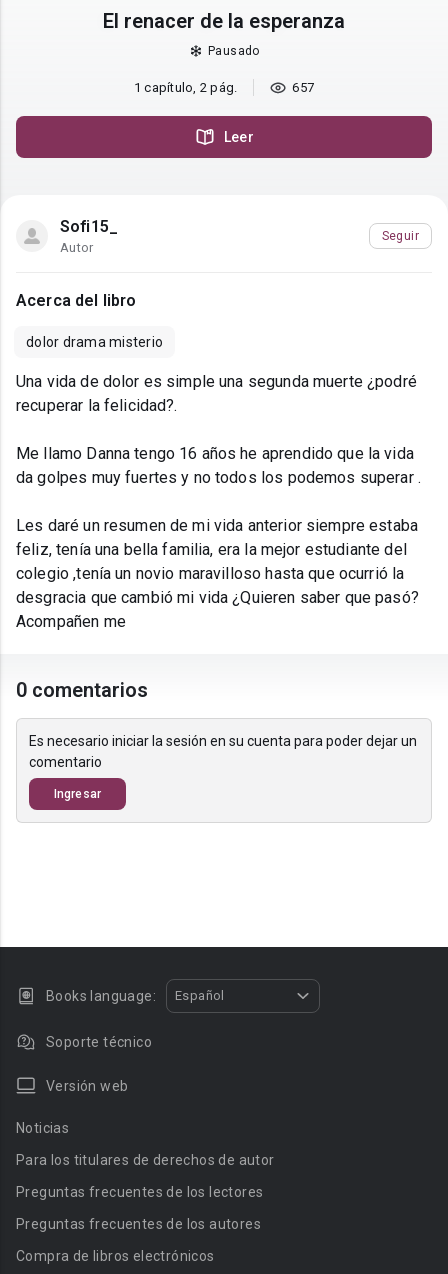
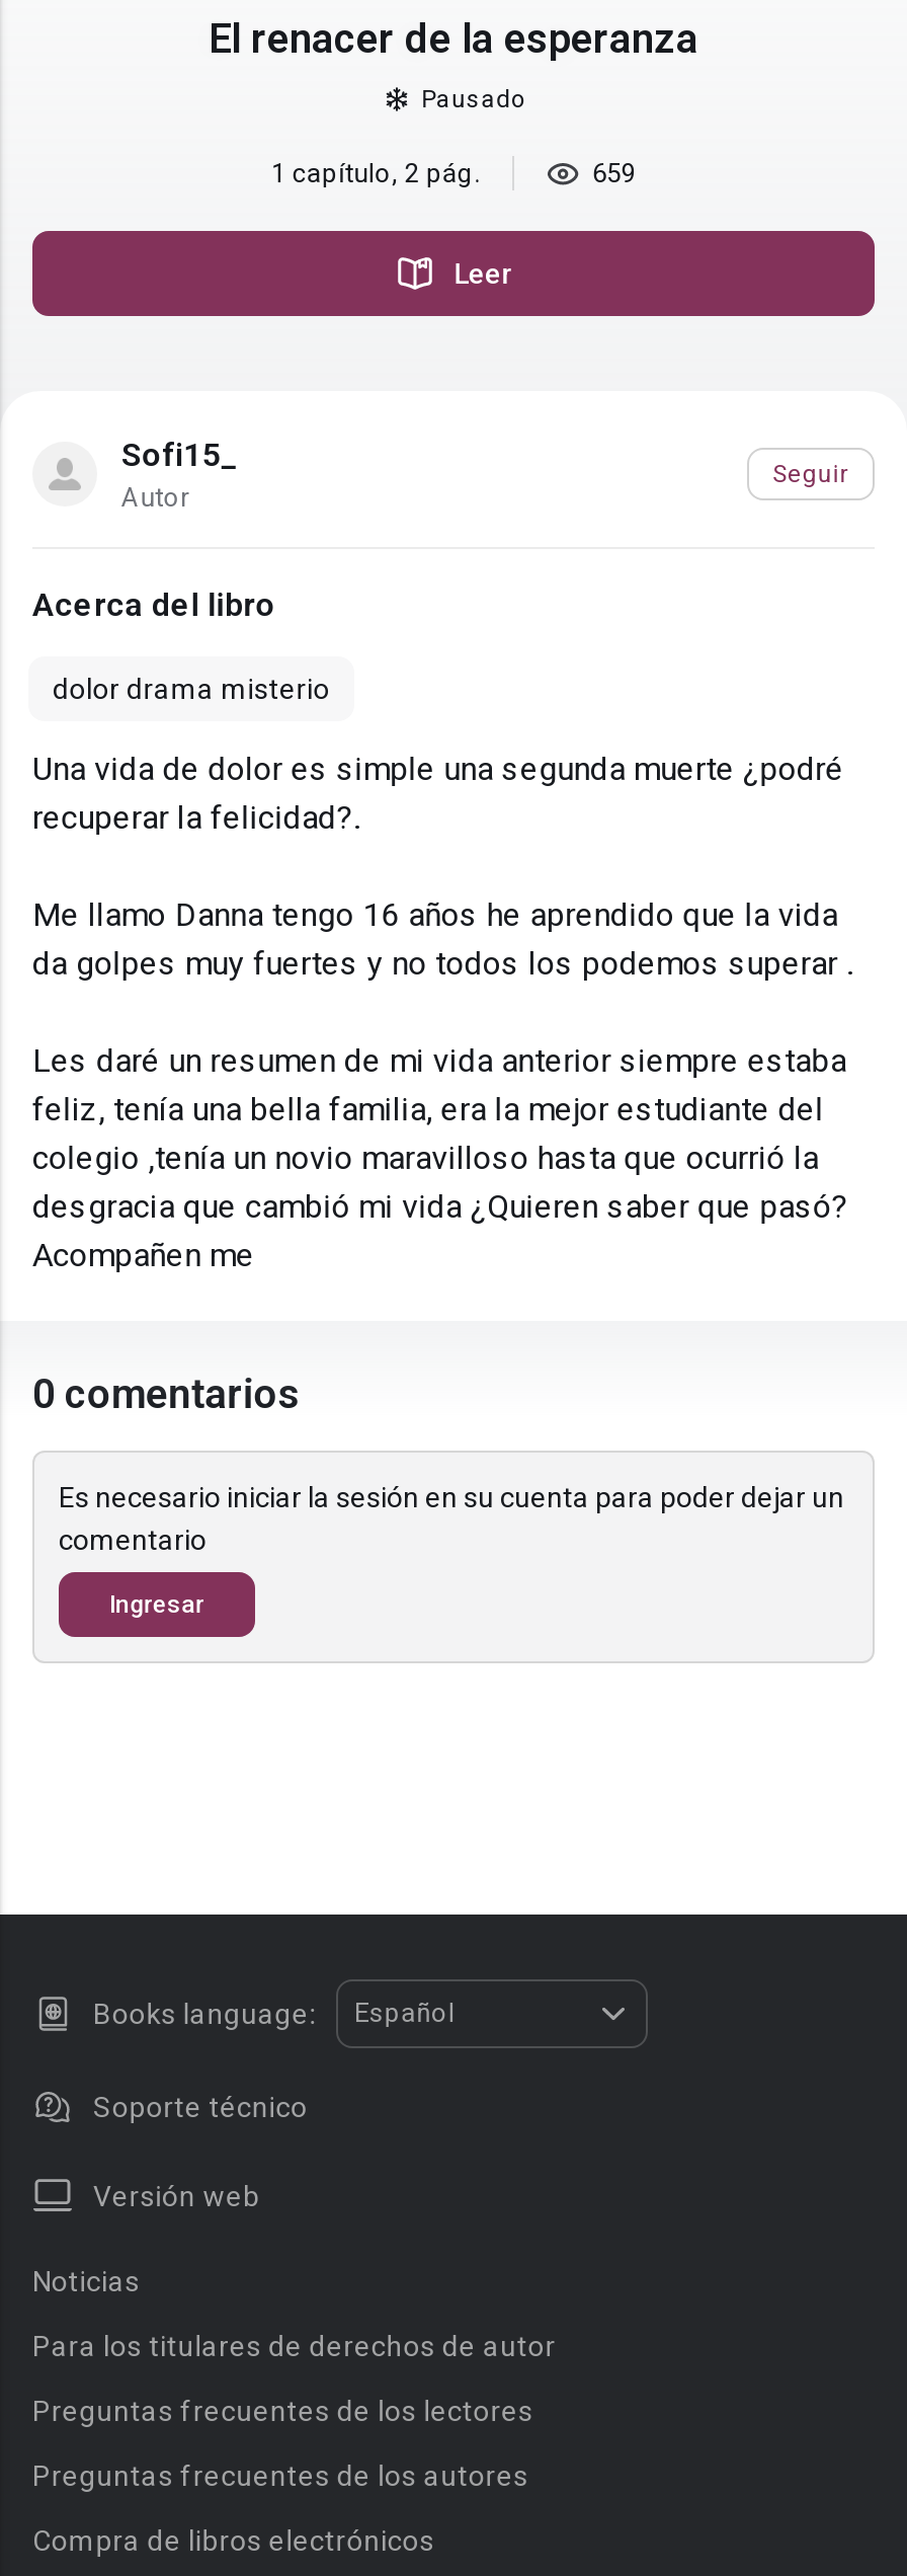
[292,80,314,95] 657 -> [592,158,636,189] 659

